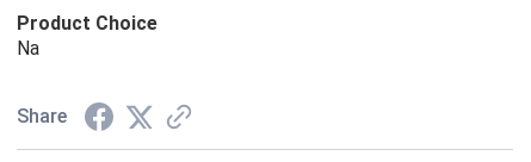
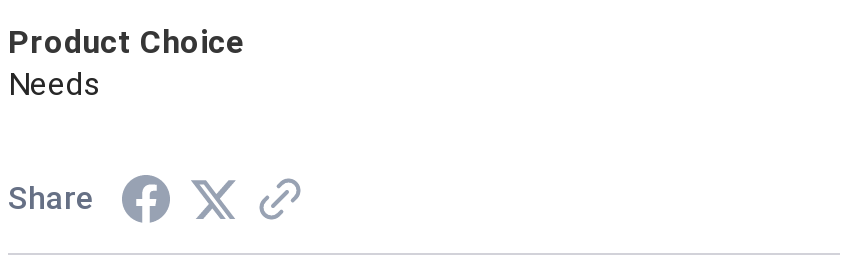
[17,37,39,60] Na -> [8,65,100,103] Needs

